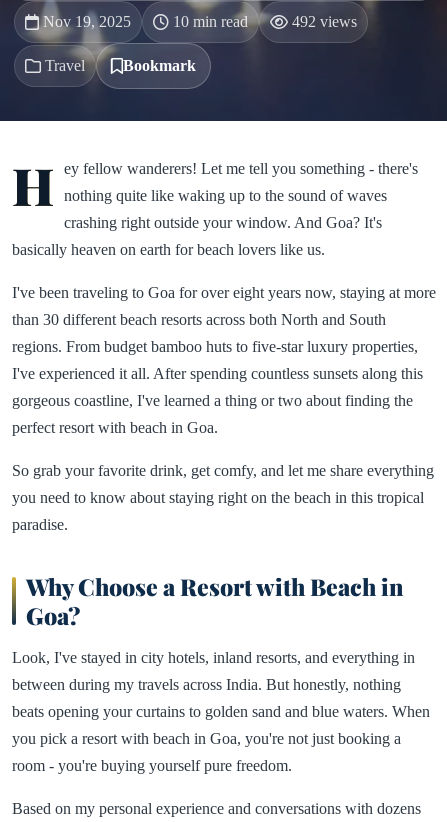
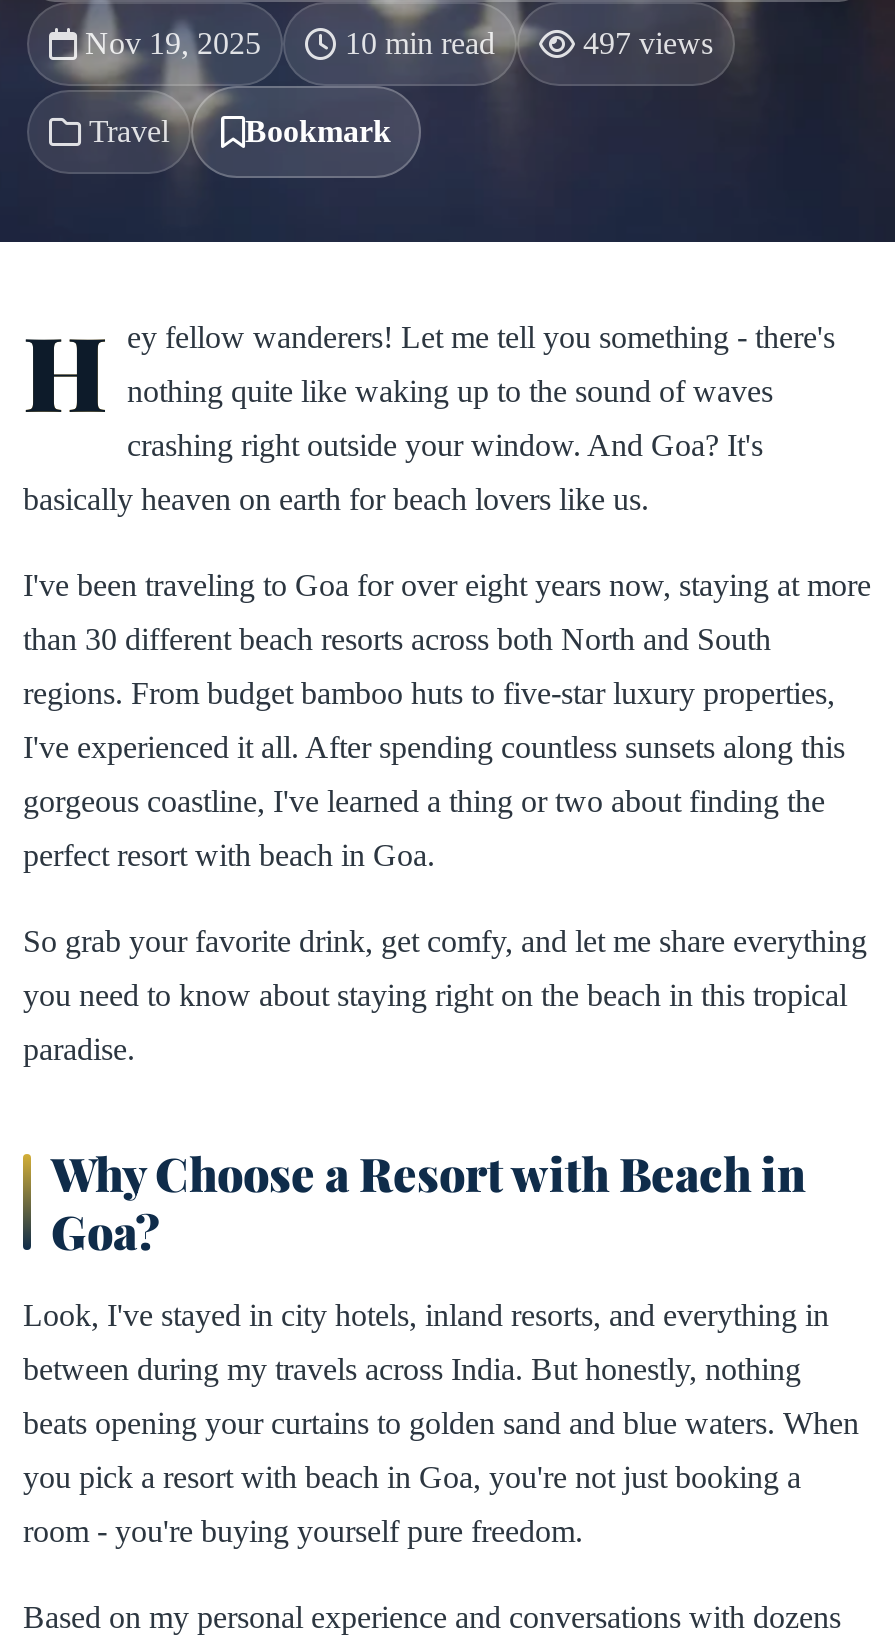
[292,13,357,30] 492 views -> [583,26,713,60] 497 views

